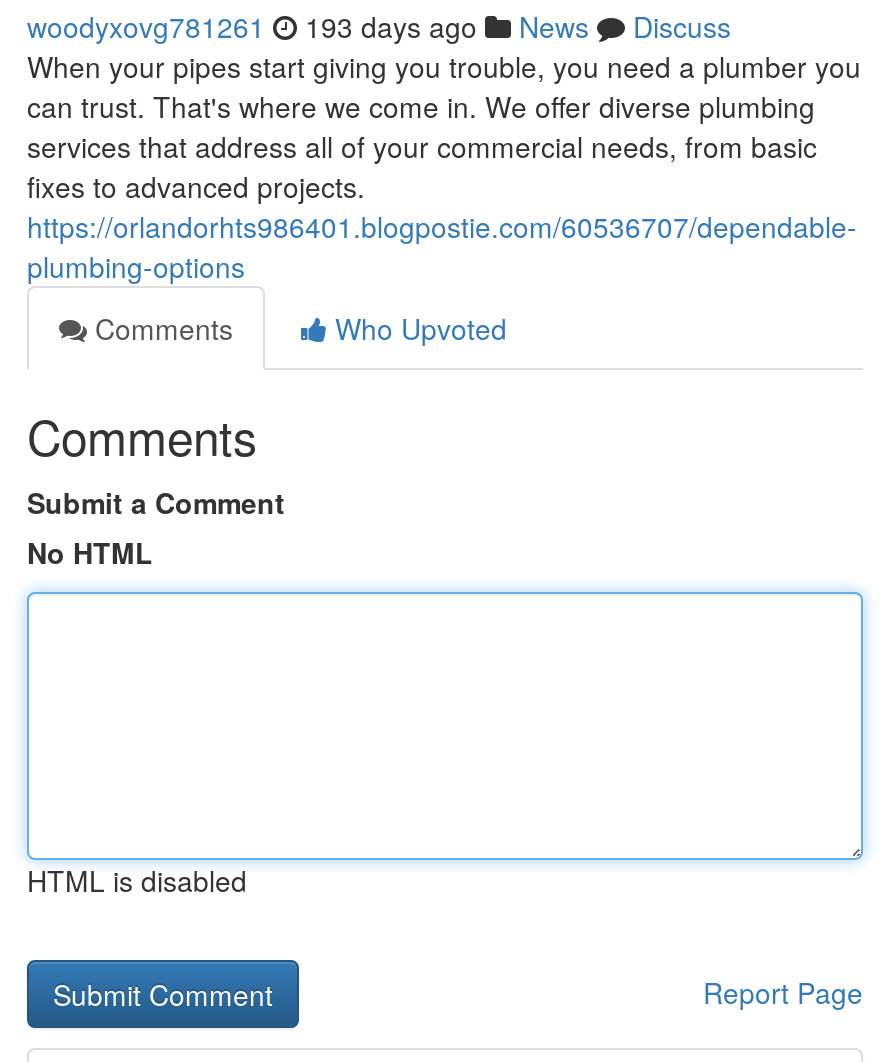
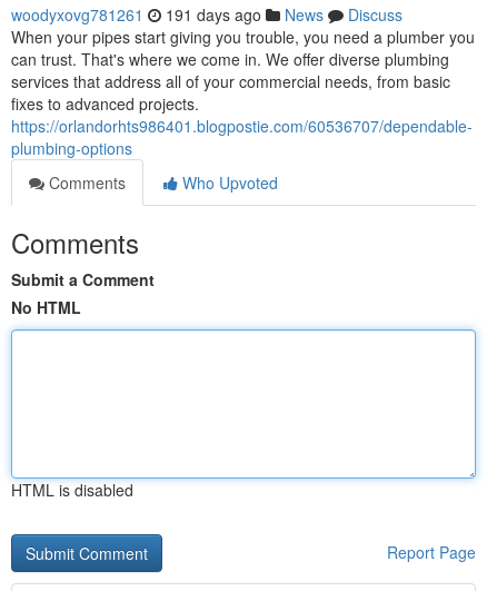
[27,6,731,46] woodyxovg781261 193 days ago News Discuss -> [11,3,402,26] woodyxovg781261 191 days ago News Discuss

